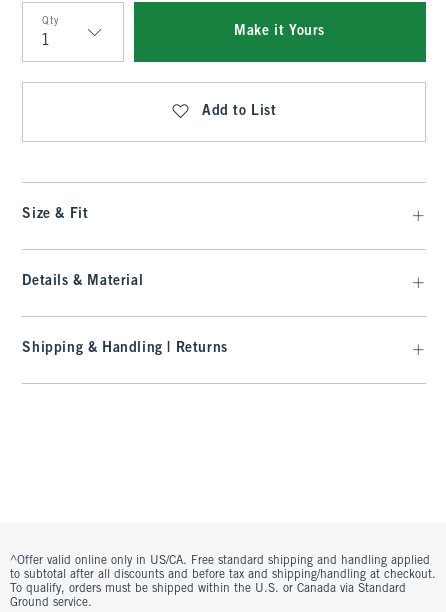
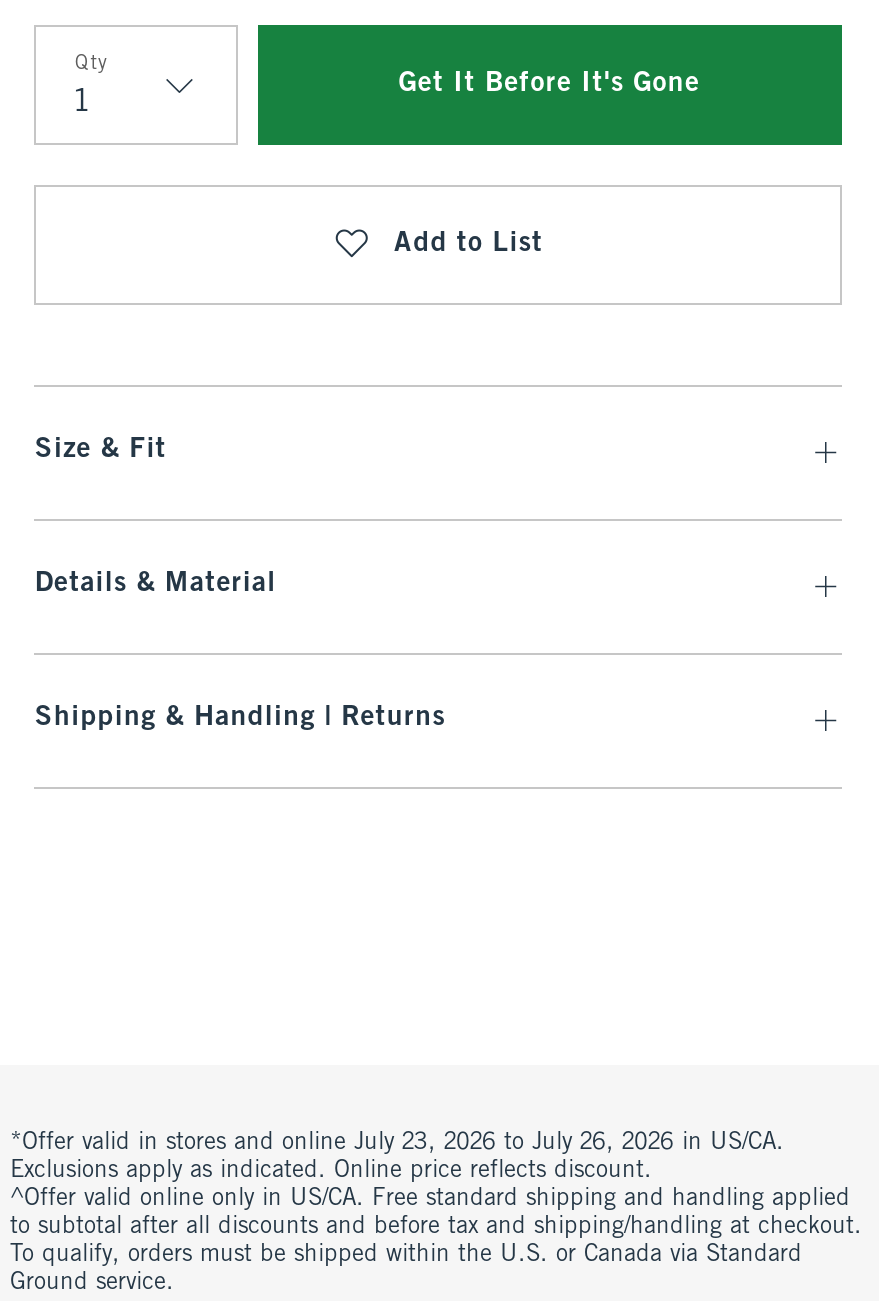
[234,25,325,38] Make it Yours -> [399,71,700,97] Get It Before It's Gone
none -> [10,1131,784,1183] *Offer valid in stores and online July 23, 2026 to July 26, 2026 in US/CA. | Exclusions apply as indicated. Online price reflects discount.

